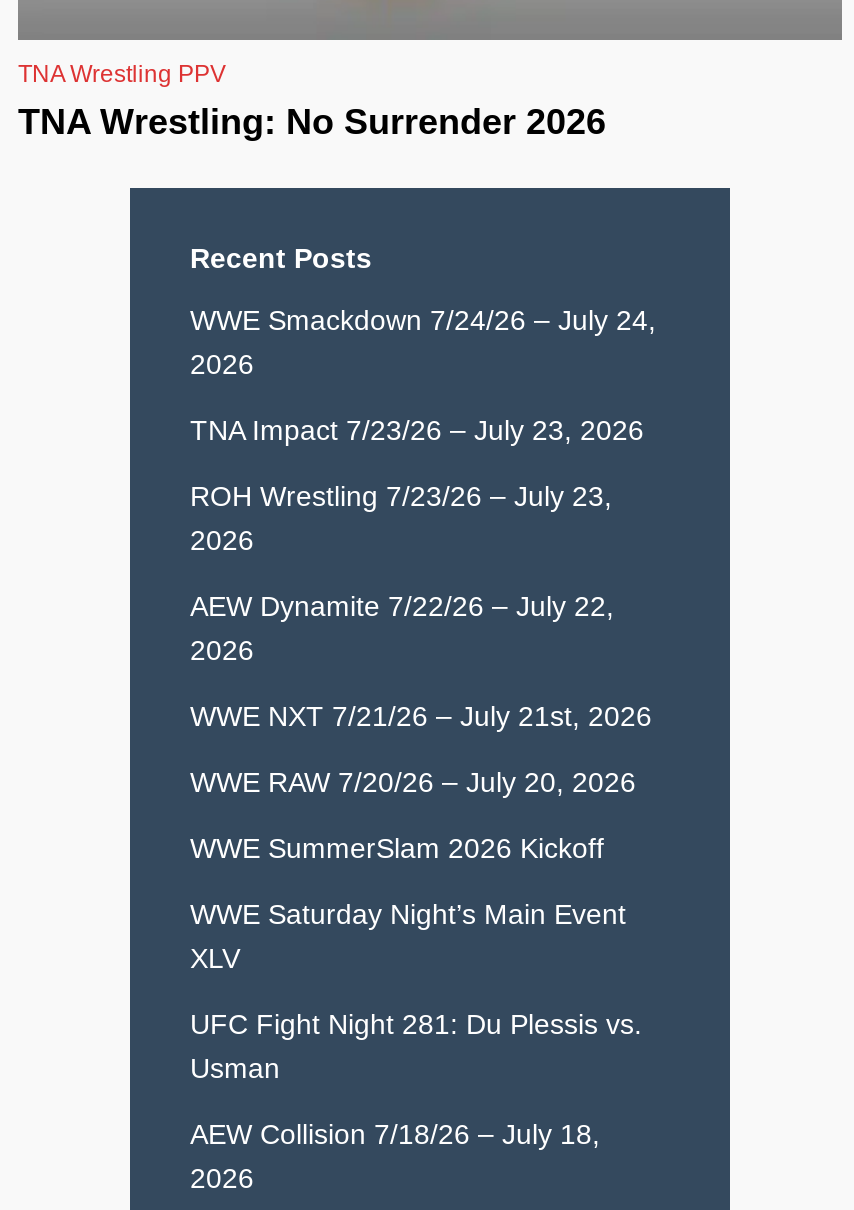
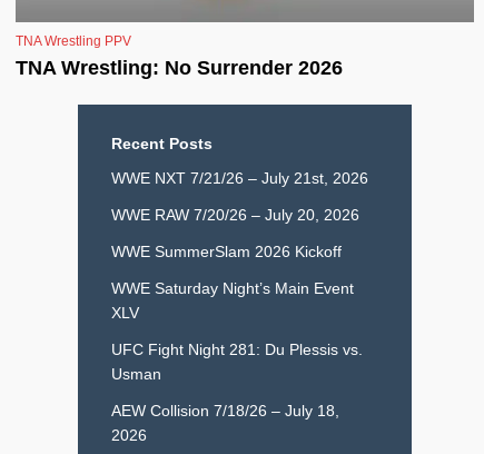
[190,304,656,666] WWE Smackdown 7/24/26 – July 24, | 2026 | TNA Impact 7/23/26 – July 23, 2026 | ROH Wrestling 7/23/26 – July 23, | 2026 | AEW Dynamite 7/22/26 – July 22, | 2026 -> none

